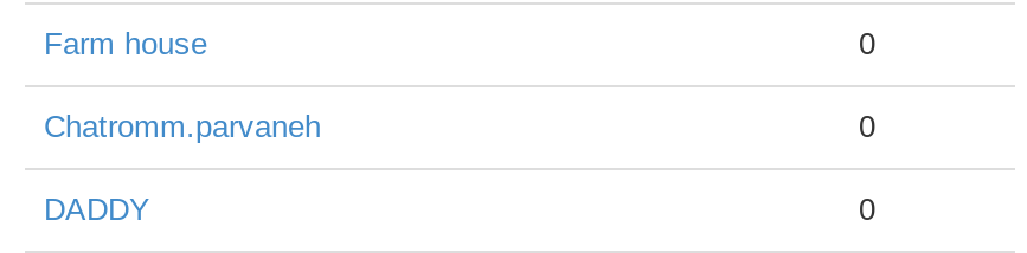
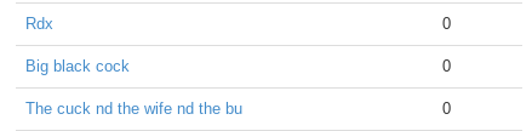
[44,26,207,61] Farm house -> [25,15,53,33] Rdx
[44,109,321,144] Chatromm.parvaneh -> [25,57,130,75] Big black cock
[44,192,150,227] DADDY -> [25,99,242,118] The cuck nd the wife nd the bu

